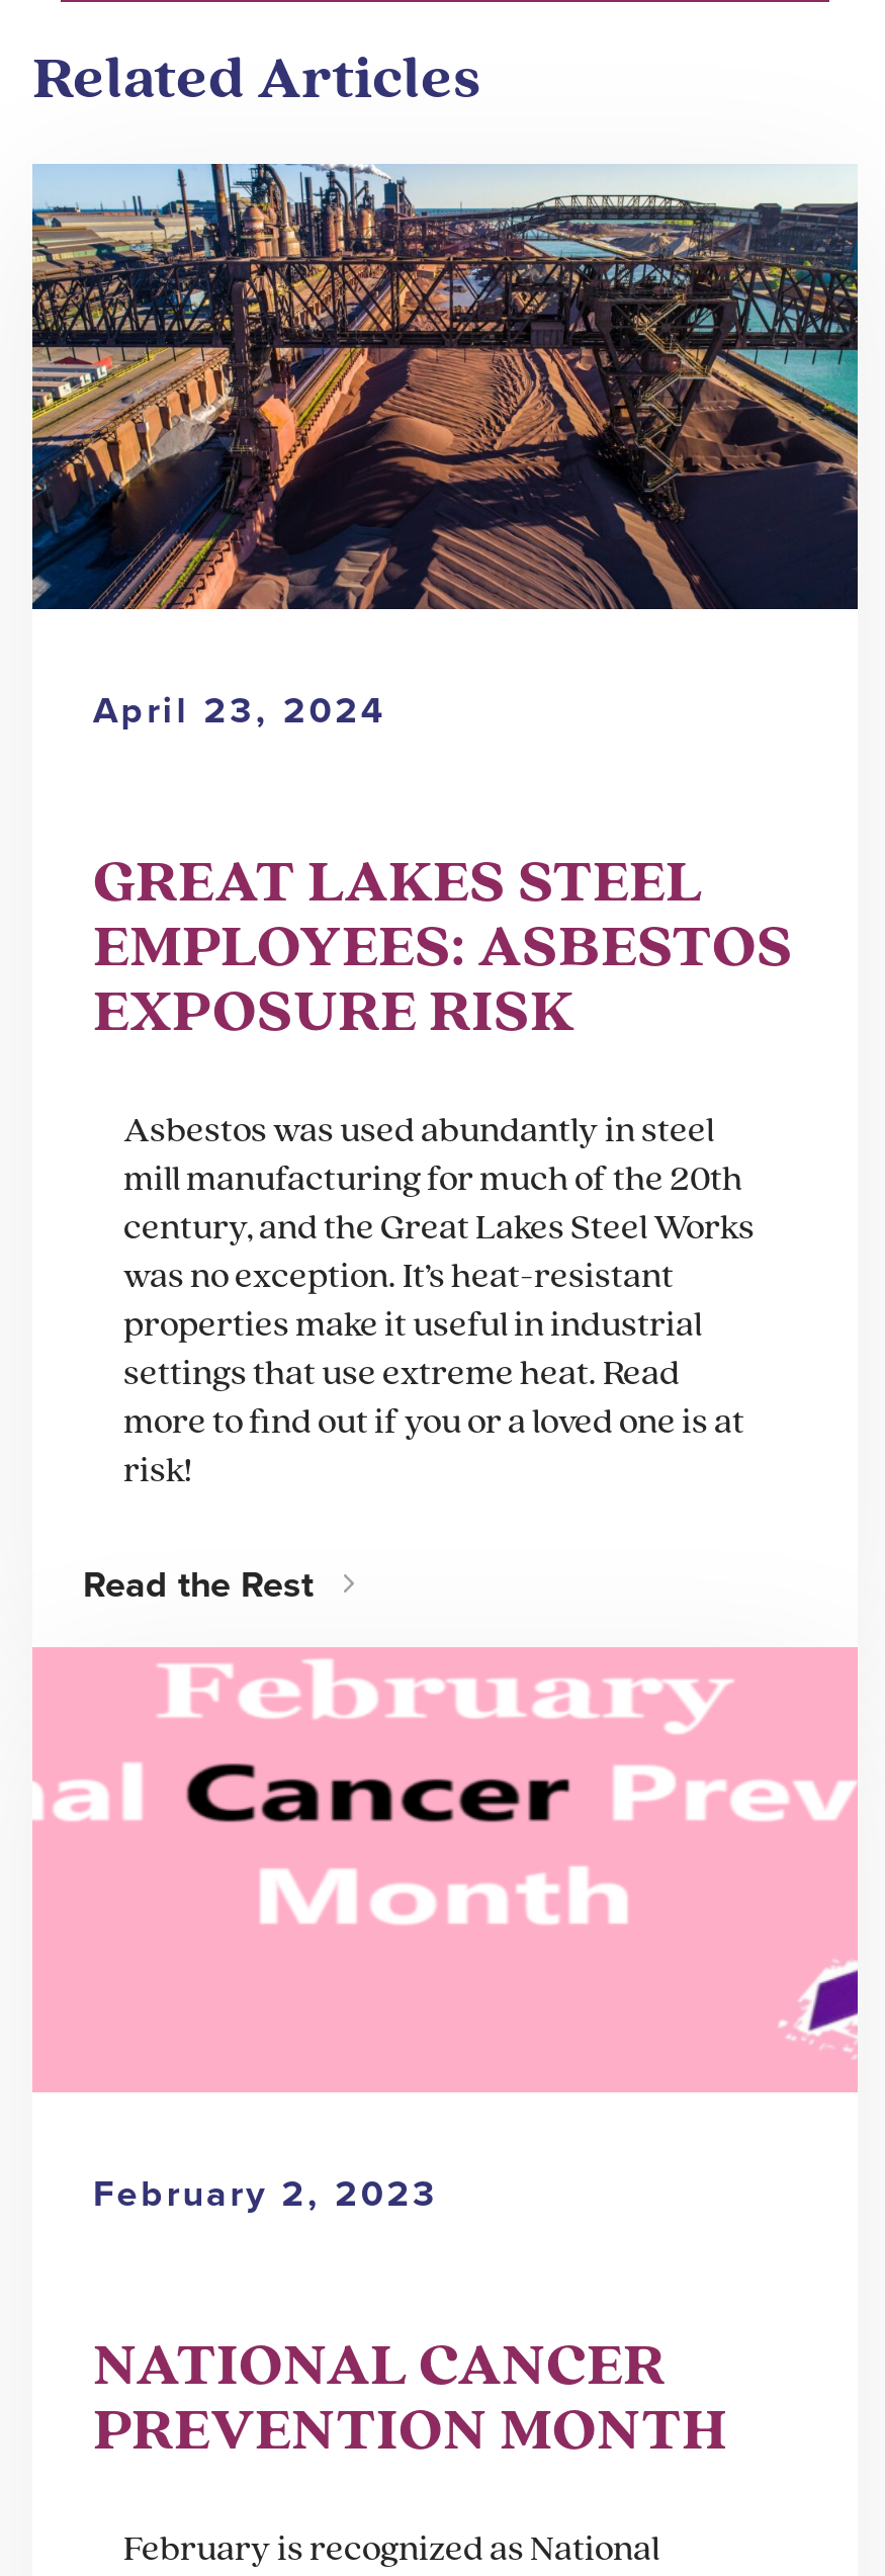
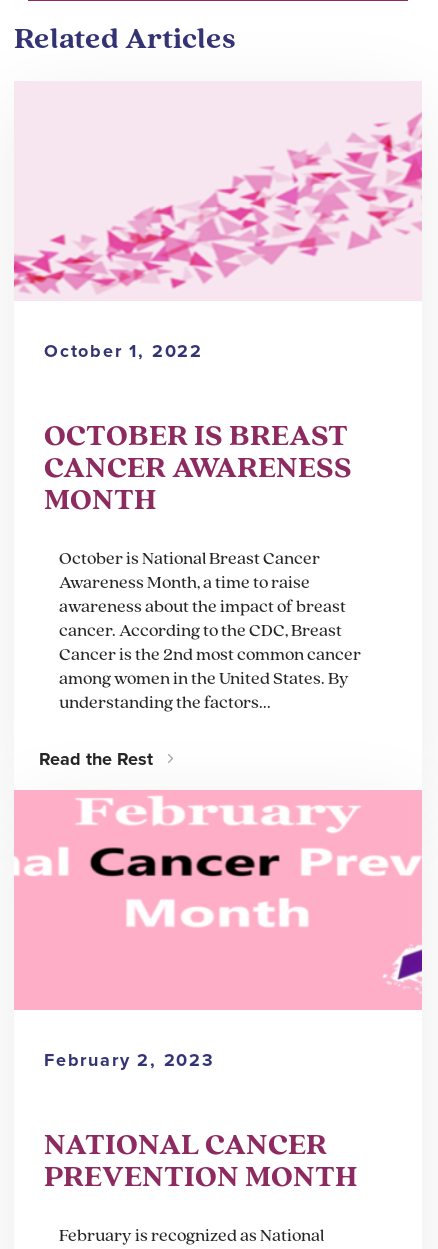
[30,162,860,737] [image] | April 23, 2024 -> [13,81,423,364] [image] | October 1, 2022
[93,854,793,1046] GREAT LAKES STEEL | EMPLOYEES: ASBESTOS | EXPOSURE RISK -> [44,422,352,517] OCTOBER IS BREAST | CANCER AWARENESS | MONTH
[123,1113,755,1491] Asbestos was used abundantly in steel | mill manufacturing for much of the 20th | century, and the Great Lakes Steel Works | was no exception. It’s heat-resistant | properties make it useful in industrial | settings that use extreme heat. Read | more to find out if you or a loved one is at | risk! -> [59,550,361,713] October is National Breast Cancer | Awareness Month, a time to raise | awareness about the impact of breast | cancer. According to the CDC, Breast | Cancer is the 2nd most common cancer | among women in the United States. By | understanding the factors...

